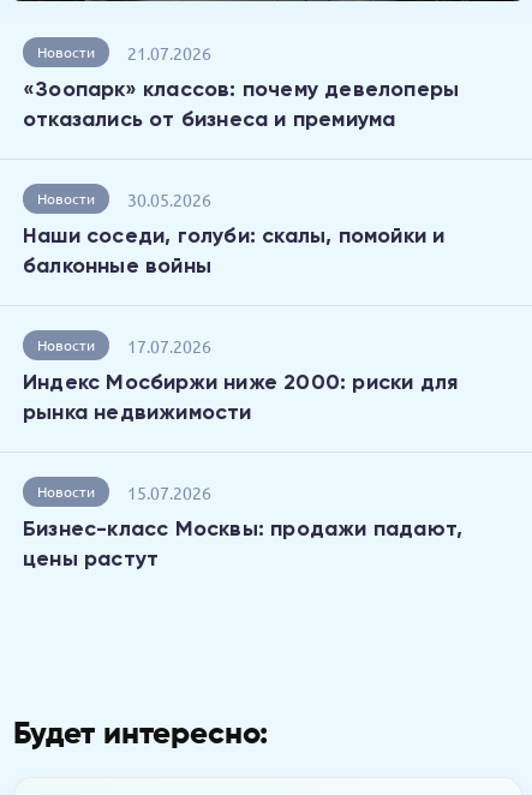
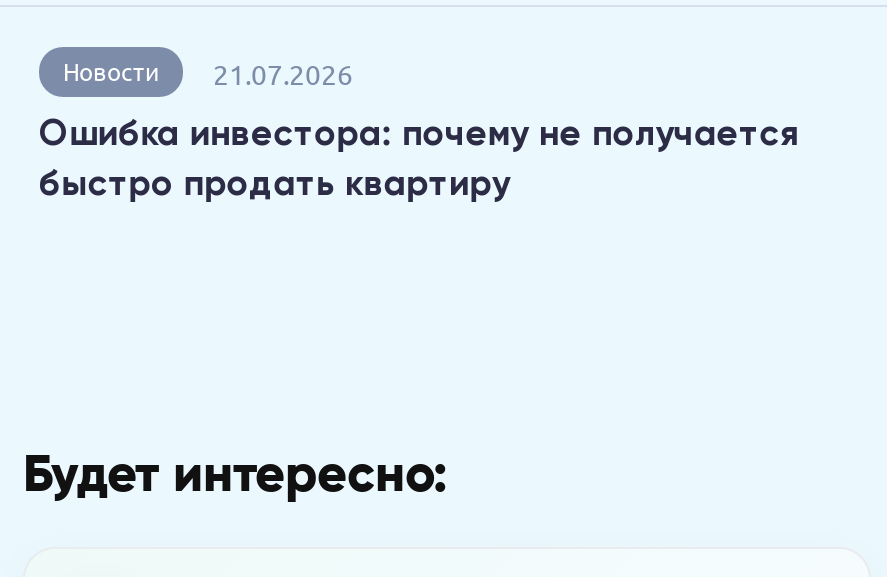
[23,76,463,572] «Зоопарк» классов: почему девелоперы | отказались от бизнеса и премиума | Новости | 30.05.2026 | Наши соседи, голуби: скалы, помойки и | балконные войны | Новости | 17.07.2026 | Индекс Мосбиржи ниже 2000: риски для | рынка недвижимости | Новости | 15.07.2026 | Бизнес-класс Москвы: продажи падают, | цены растут -> [39,111,798,205] Ошибка инвестора: почему не получается | быстро продать квартиру

